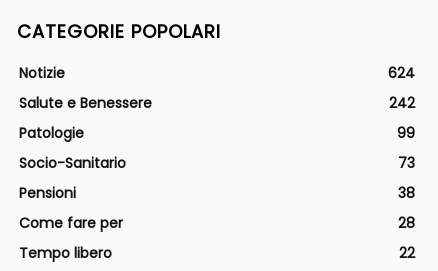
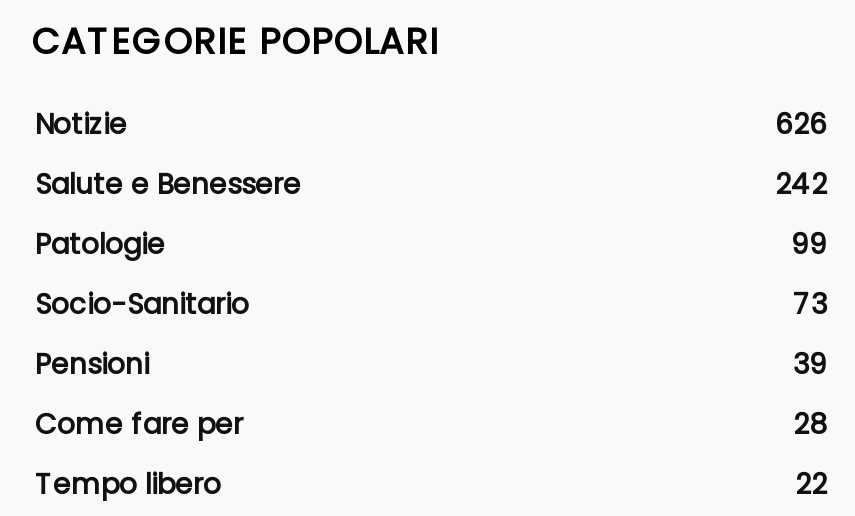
[388,63,415,83] 624 -> [775,105,827,145] 626
[398,183,415,203] 38 -> [793,345,827,385] 39

